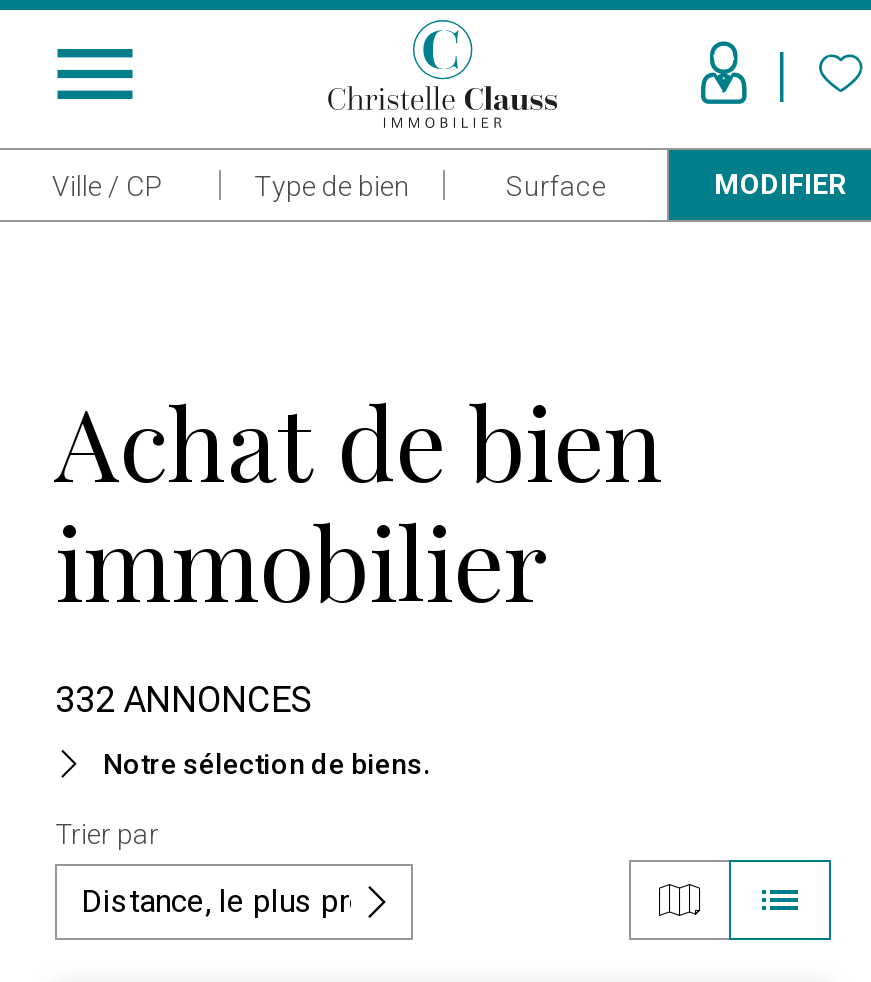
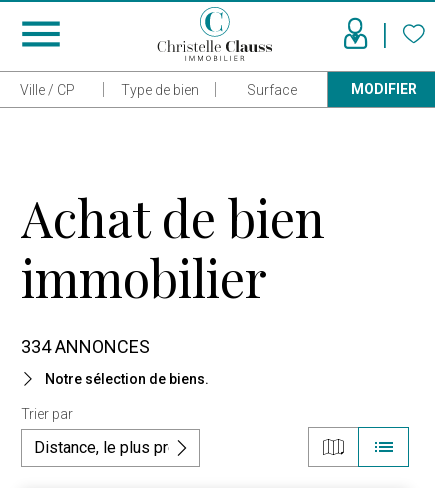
[55,678,313,720] 332 ANNONCES -> [21,336,150,357] 334 ANNONCES

